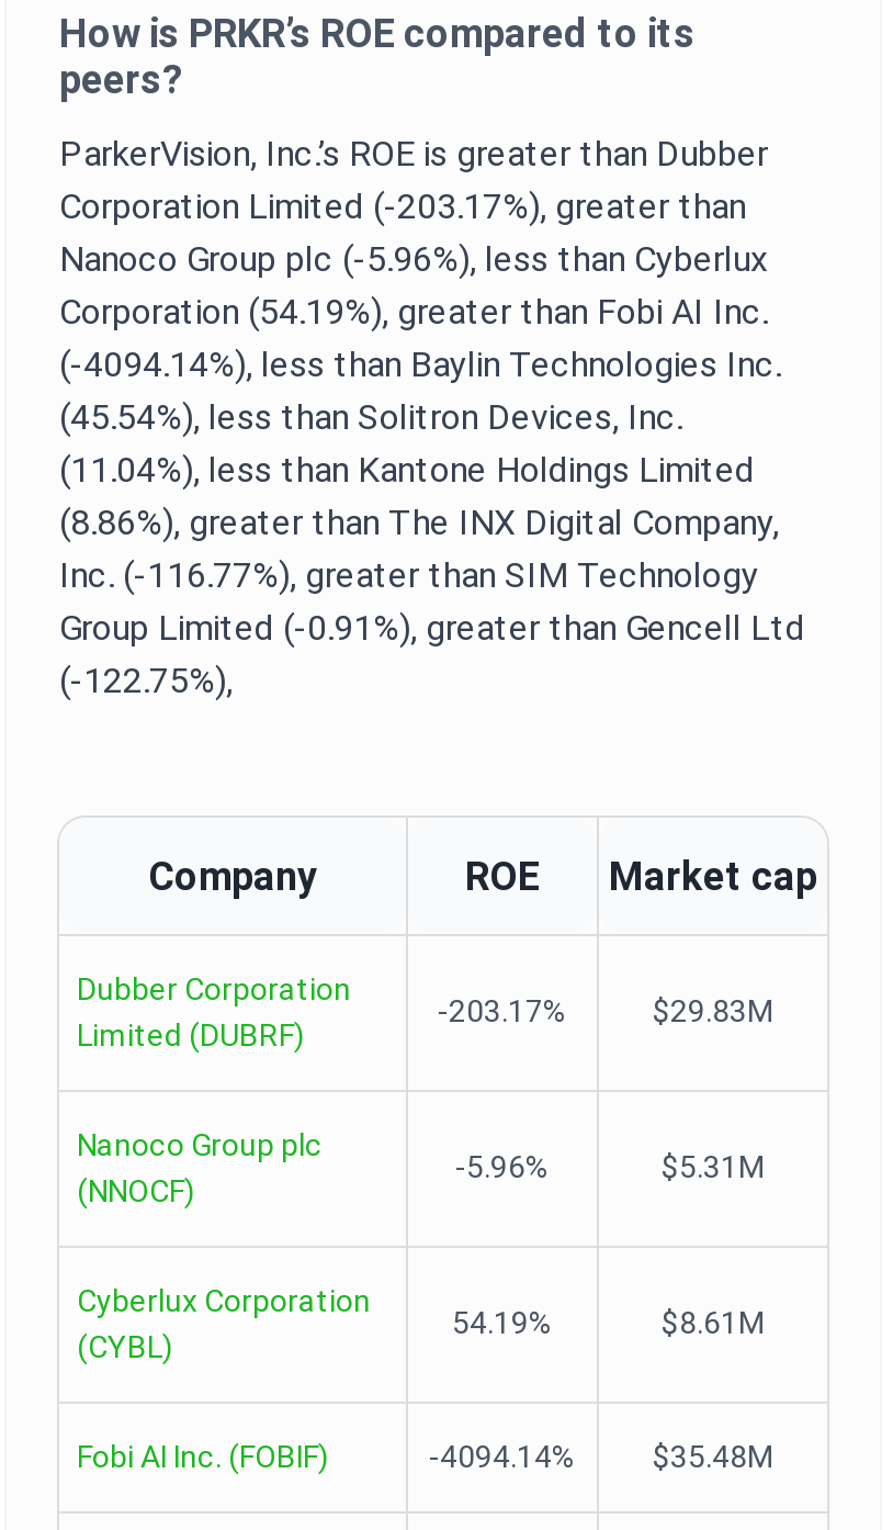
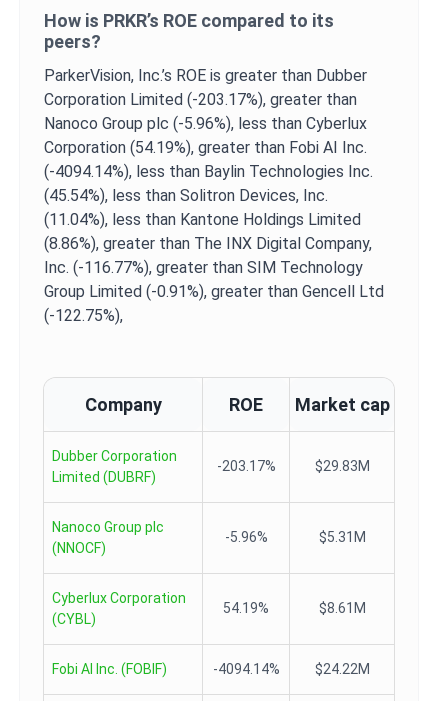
[653,1439,773,1474] $35.48M -> [314,661,369,677] $24.22M

